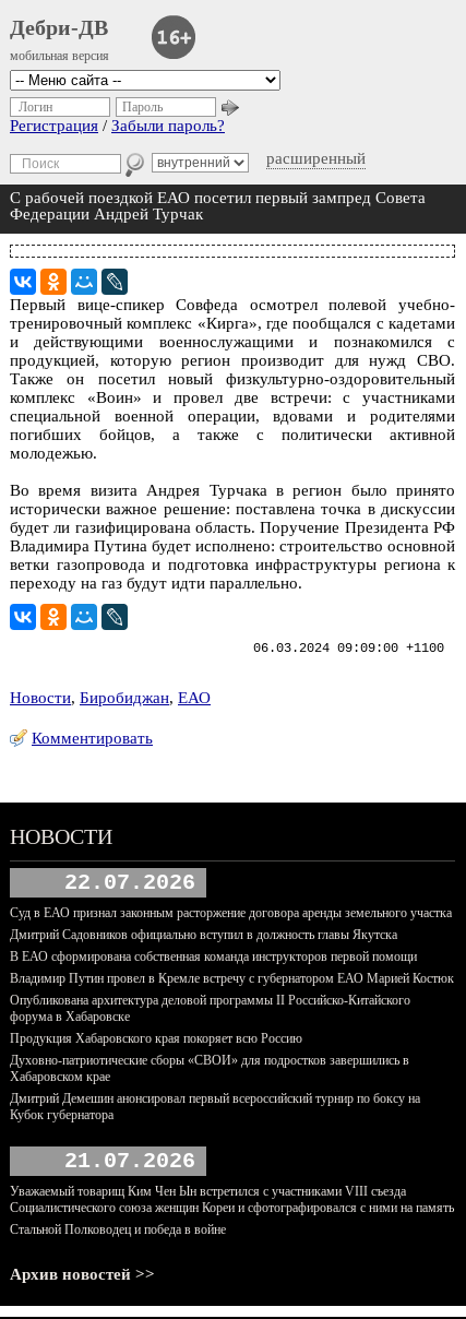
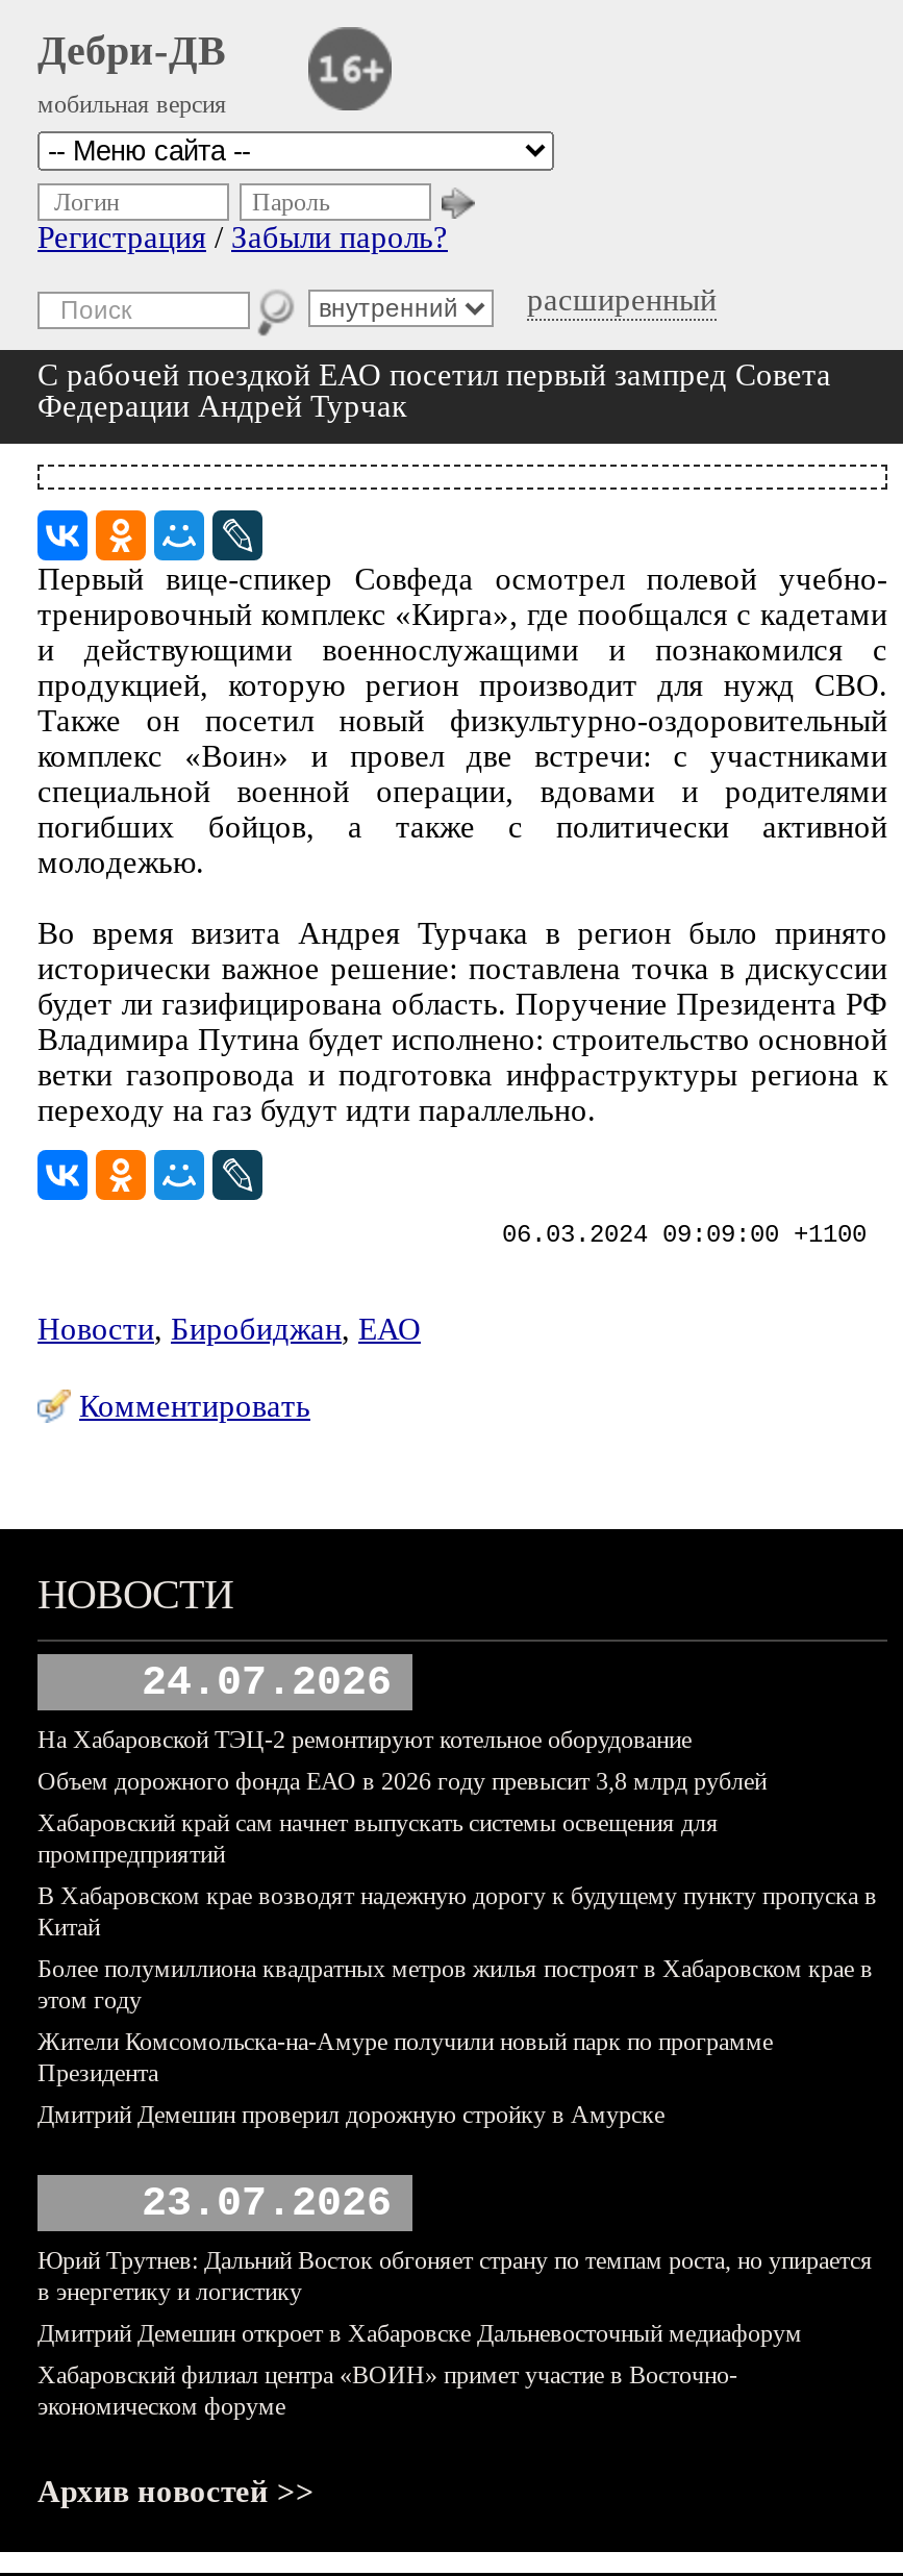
[10,870,454,1122] 22.07.2026 | Суд в ЕАО признал законным расторжение договора аренды земельного участка | Дмитрий Садовников официально вступил в должность главы Якутска | В ЕАО сформирована собственная команда инструкторов первой помощи | Владимир Путин провел в Кремле встречу с губернатором ЕАО Марией Костюк | Опубликована архитектура деловой программы II Российско-Китайского | форума в Хабаровске | Продукция Хабаровского края покоряет всю Россию | Духовно-патриотические сборы «СВОИ» для подростков завершились в | Хабаровском крае | Дмитрий Демешин анонсировал первый всероссийский турнир по боксу на | Кубок губернатора -> [37,1658,877,2129] 24.07.2026 | На Хабаровской ТЭЦ-2 ремонтируют котельное оборудование | Объем дорожного фонда ЕАО в 2026 году превысит 3,8 млрд рублей | Хабаровский край сам начнет выпускать системы освещения для | промпредприятий | В Хабаровском крае возводят надежную дорогу к будущему пункту пропуска в | Китай | Более полумиллиона квадратных метров жилья построят в Хабаровском крае в | этом году | Жители Комсомольска-на-Амуре получили новый парк по программе | Президента | Дмитрий Демешин проверил дорожную стройку в Амурске
[10,1149,454,1237] 21.07.2026 | Уважаемый товарищ Ким Чен Ын встретился с участниками VIII съезда | Социалистического союза женщин Кореи и сфотографировался с ними на память | Стальной Полководец и победа в войне -> [37,2179,873,2421] 23.07.2026 | Юрий Трутнев: Дальний Восток обгоняет страну по темпам роста, но упирается | в энергетику и логистику | Дмитрий Демешин откроет в Хабаровске Дальневосточный медиафорум | Хабаровский филиал центра «ВОИН» примет участие в Восточно- | экономическом форуме

